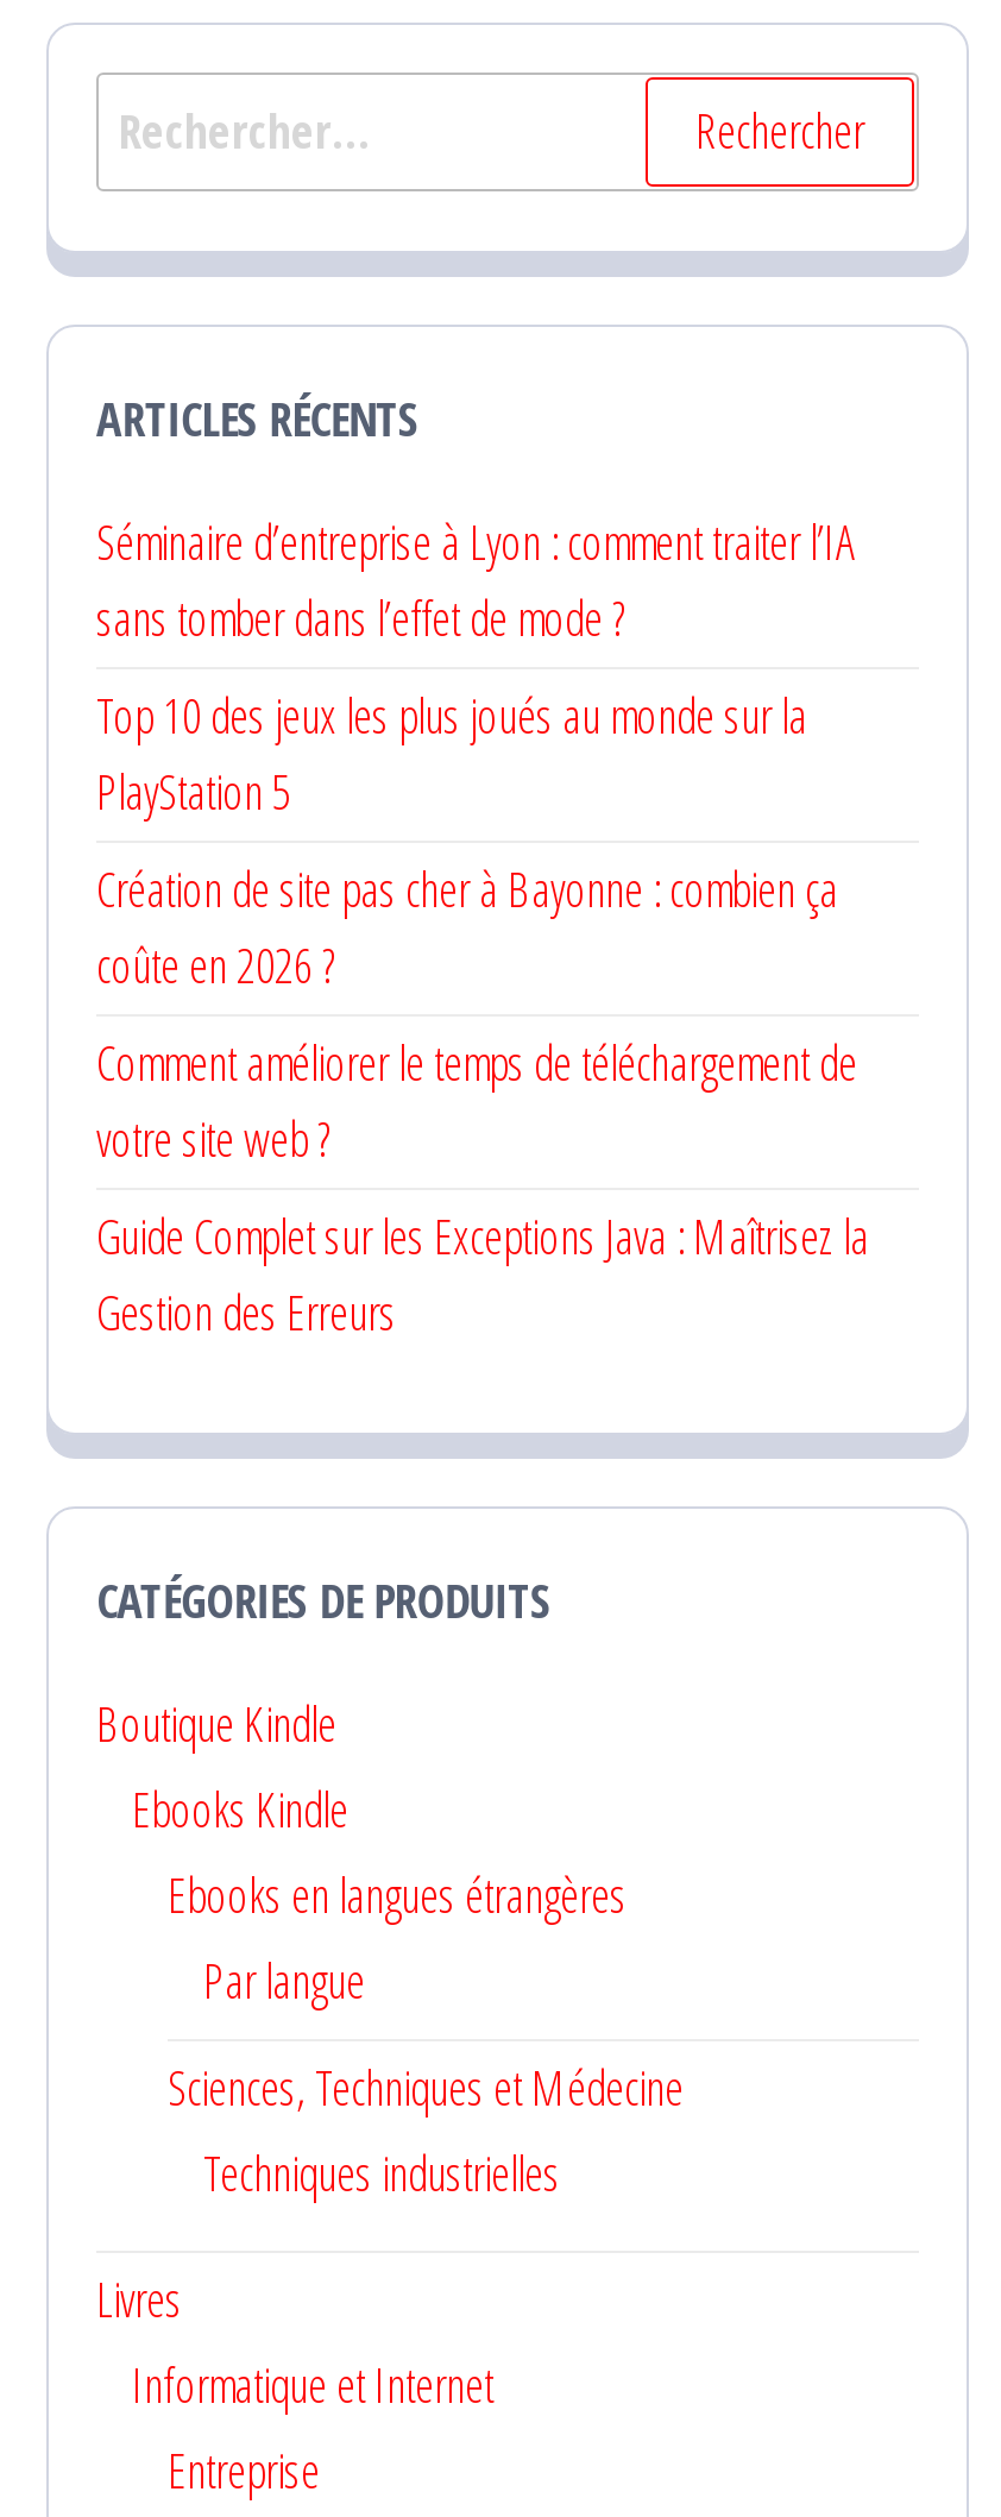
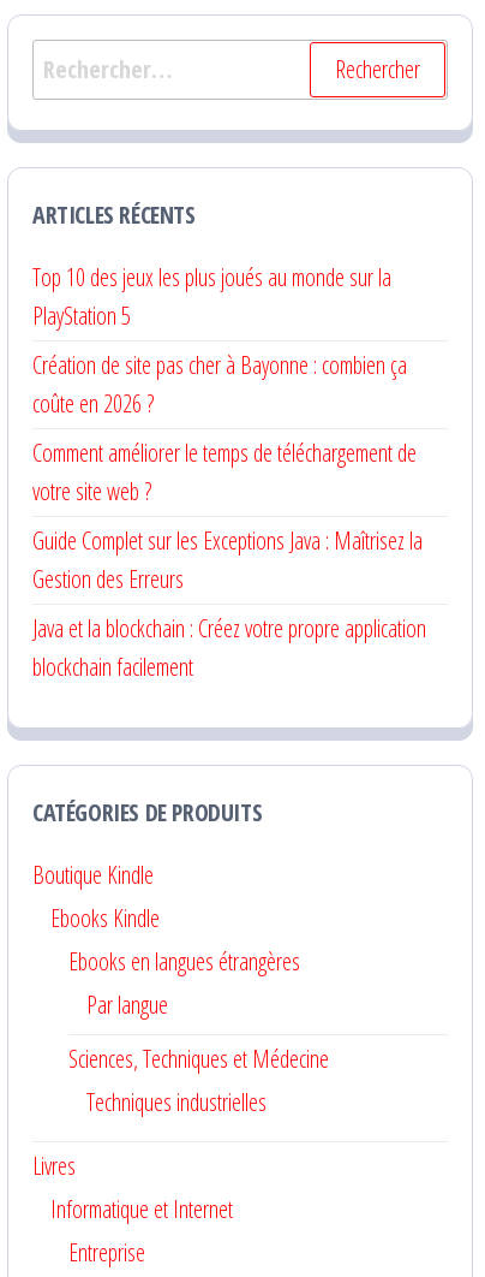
[96,509,855,649] Séminaire d’entreprise à Lyon : comment traiter l’IA | sans tomber dans l’effet de mode ? -> none
moved [96,683,869,1344] -> [32,260,423,595]: Top 10 des jeux les plus joués au monde sur la | PlayStation 5 | Création de site pas cher à Bayonne : combien ça | coûte en 2026 ? | Comment améliorer le temps de téléchargement de | votre site web ? | Guide Complet sur les Exceptions Java : Maîtrisez la | Gestion des Erreurs
none -> [32,612,426,683] Java et la blockchain : Créez votre propre application | blockchain facilement

